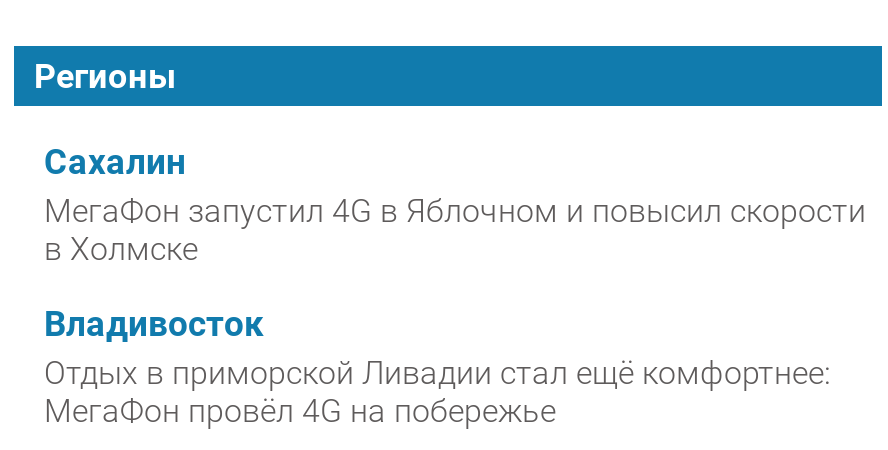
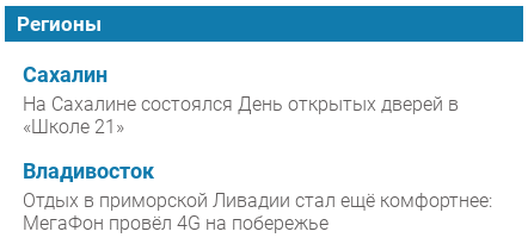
[44,191,866,267] МегаФон запустил 4G в Яблочном и повысил скорости | в Холмске -> [23,92,459,137] На Сахалине состоялся День открытых дверей в | «Школе 21»

